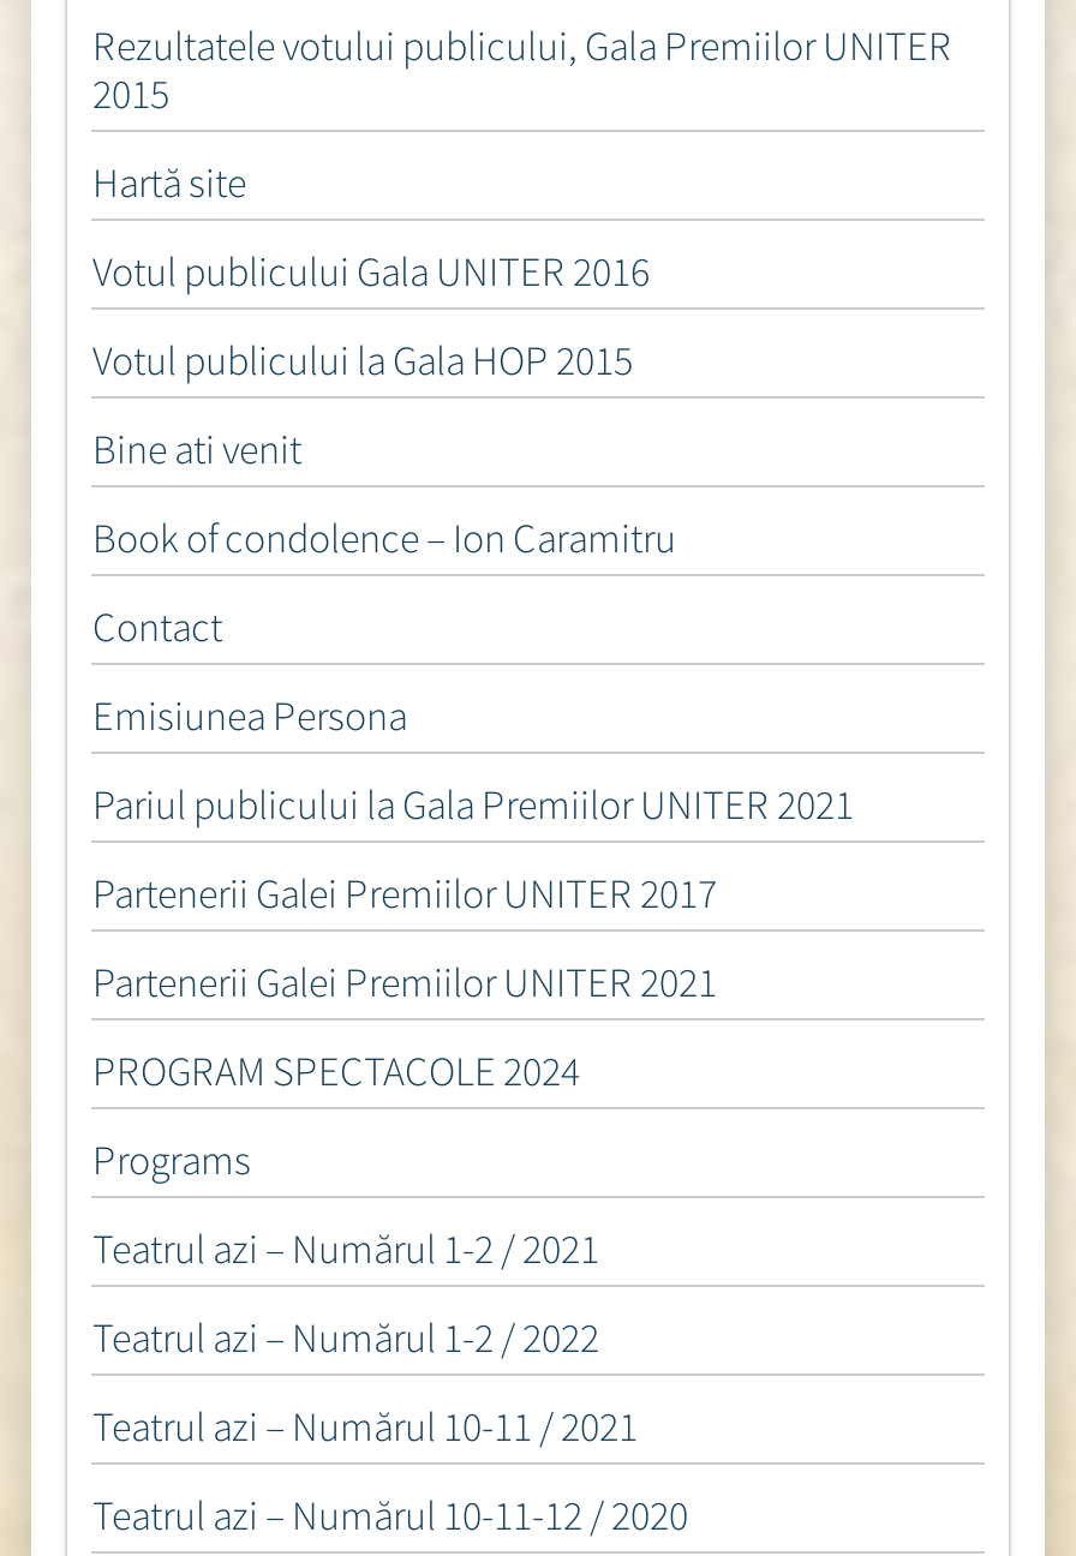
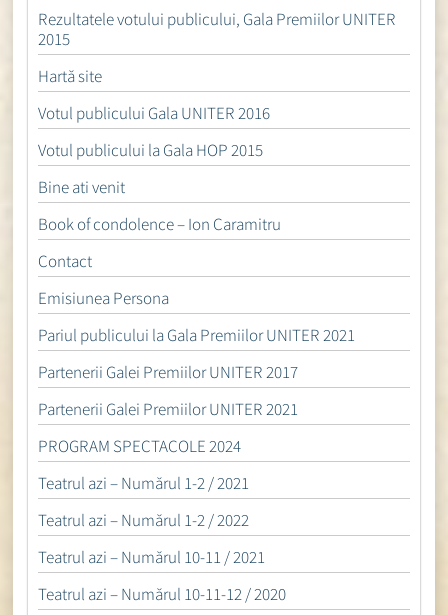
[92,1134,251,1187] Programs -> none

